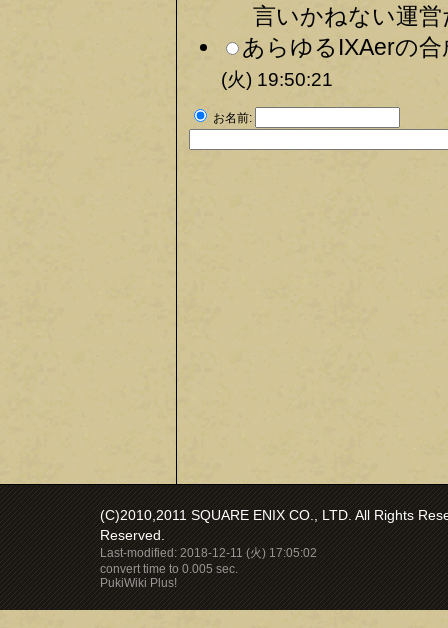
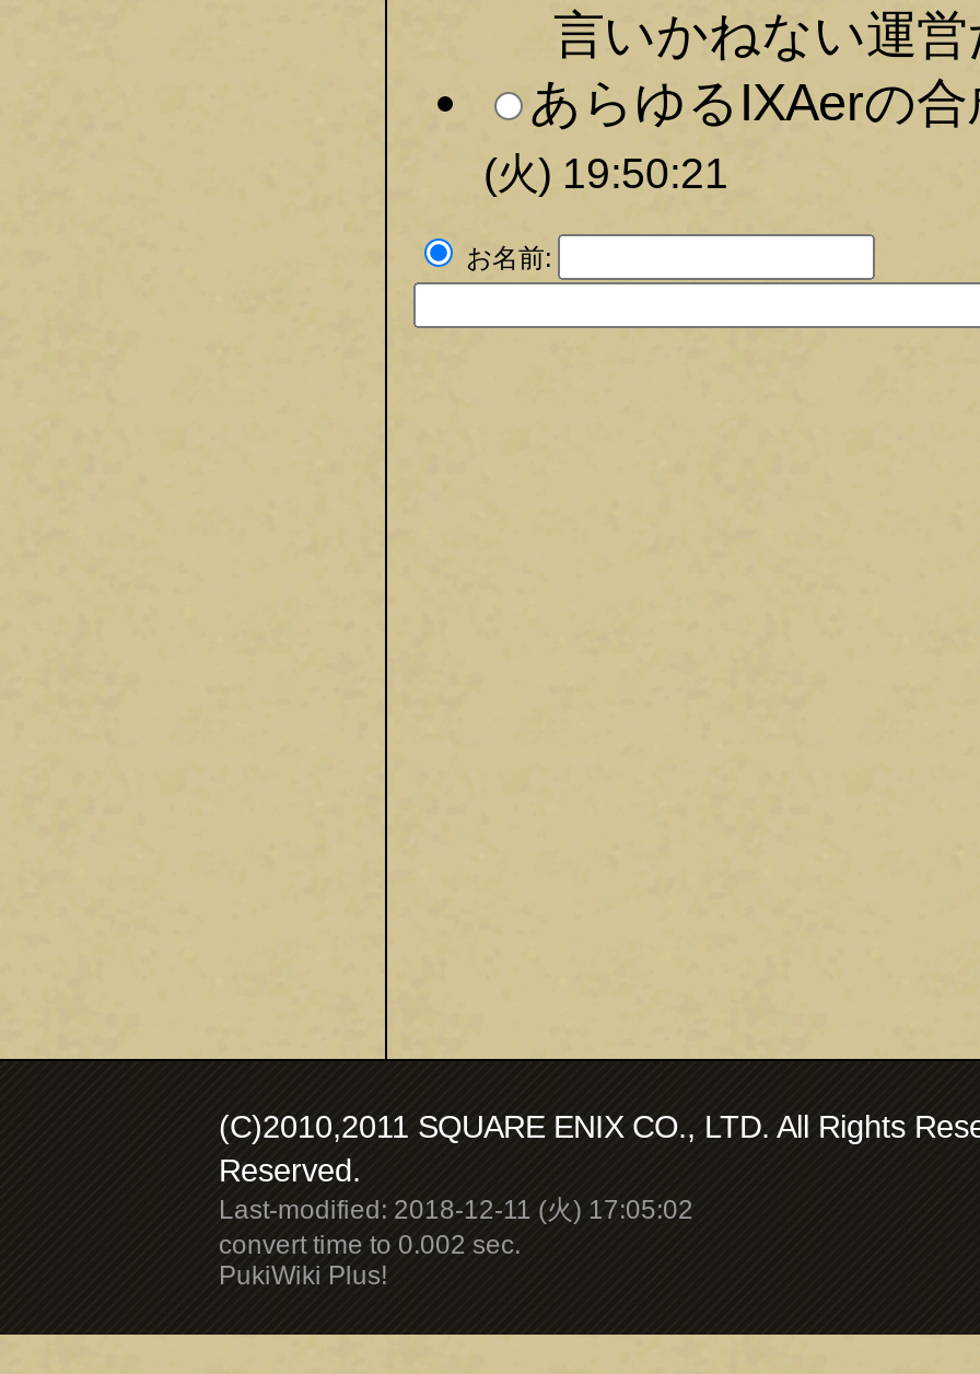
[100,562,238,576] convert time to 0.005 sec. -> [219,1230,521,1260] convert time to 0.002 sec.

